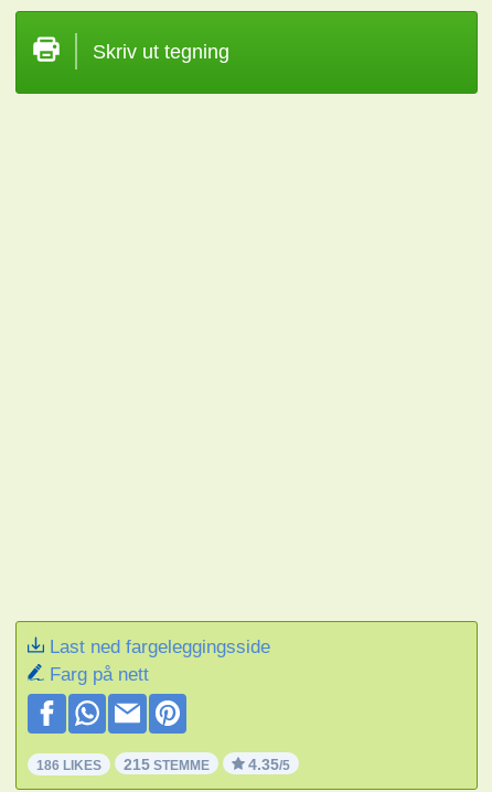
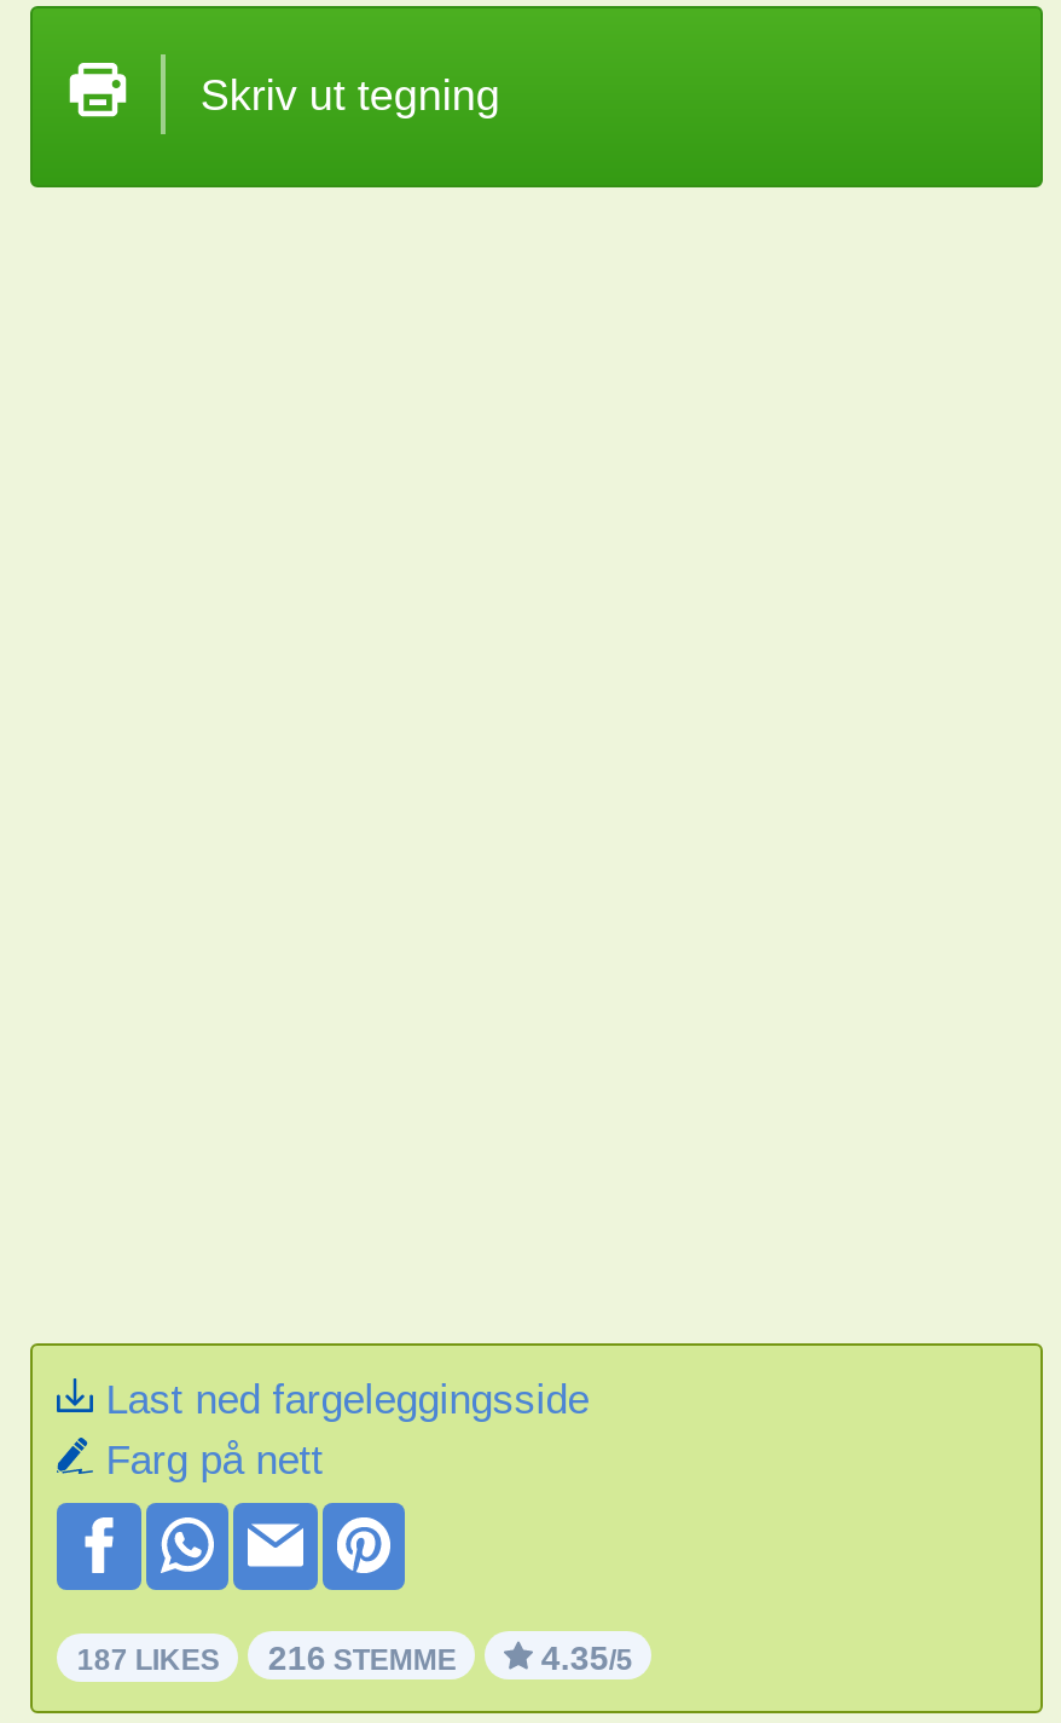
[37,757,102,773] 186 LIKES -> [77,1642,220,1676] 187 LIKES
[124,755,210,773] 215 STEMME -> [268,1637,457,1676] 216 STEMME

